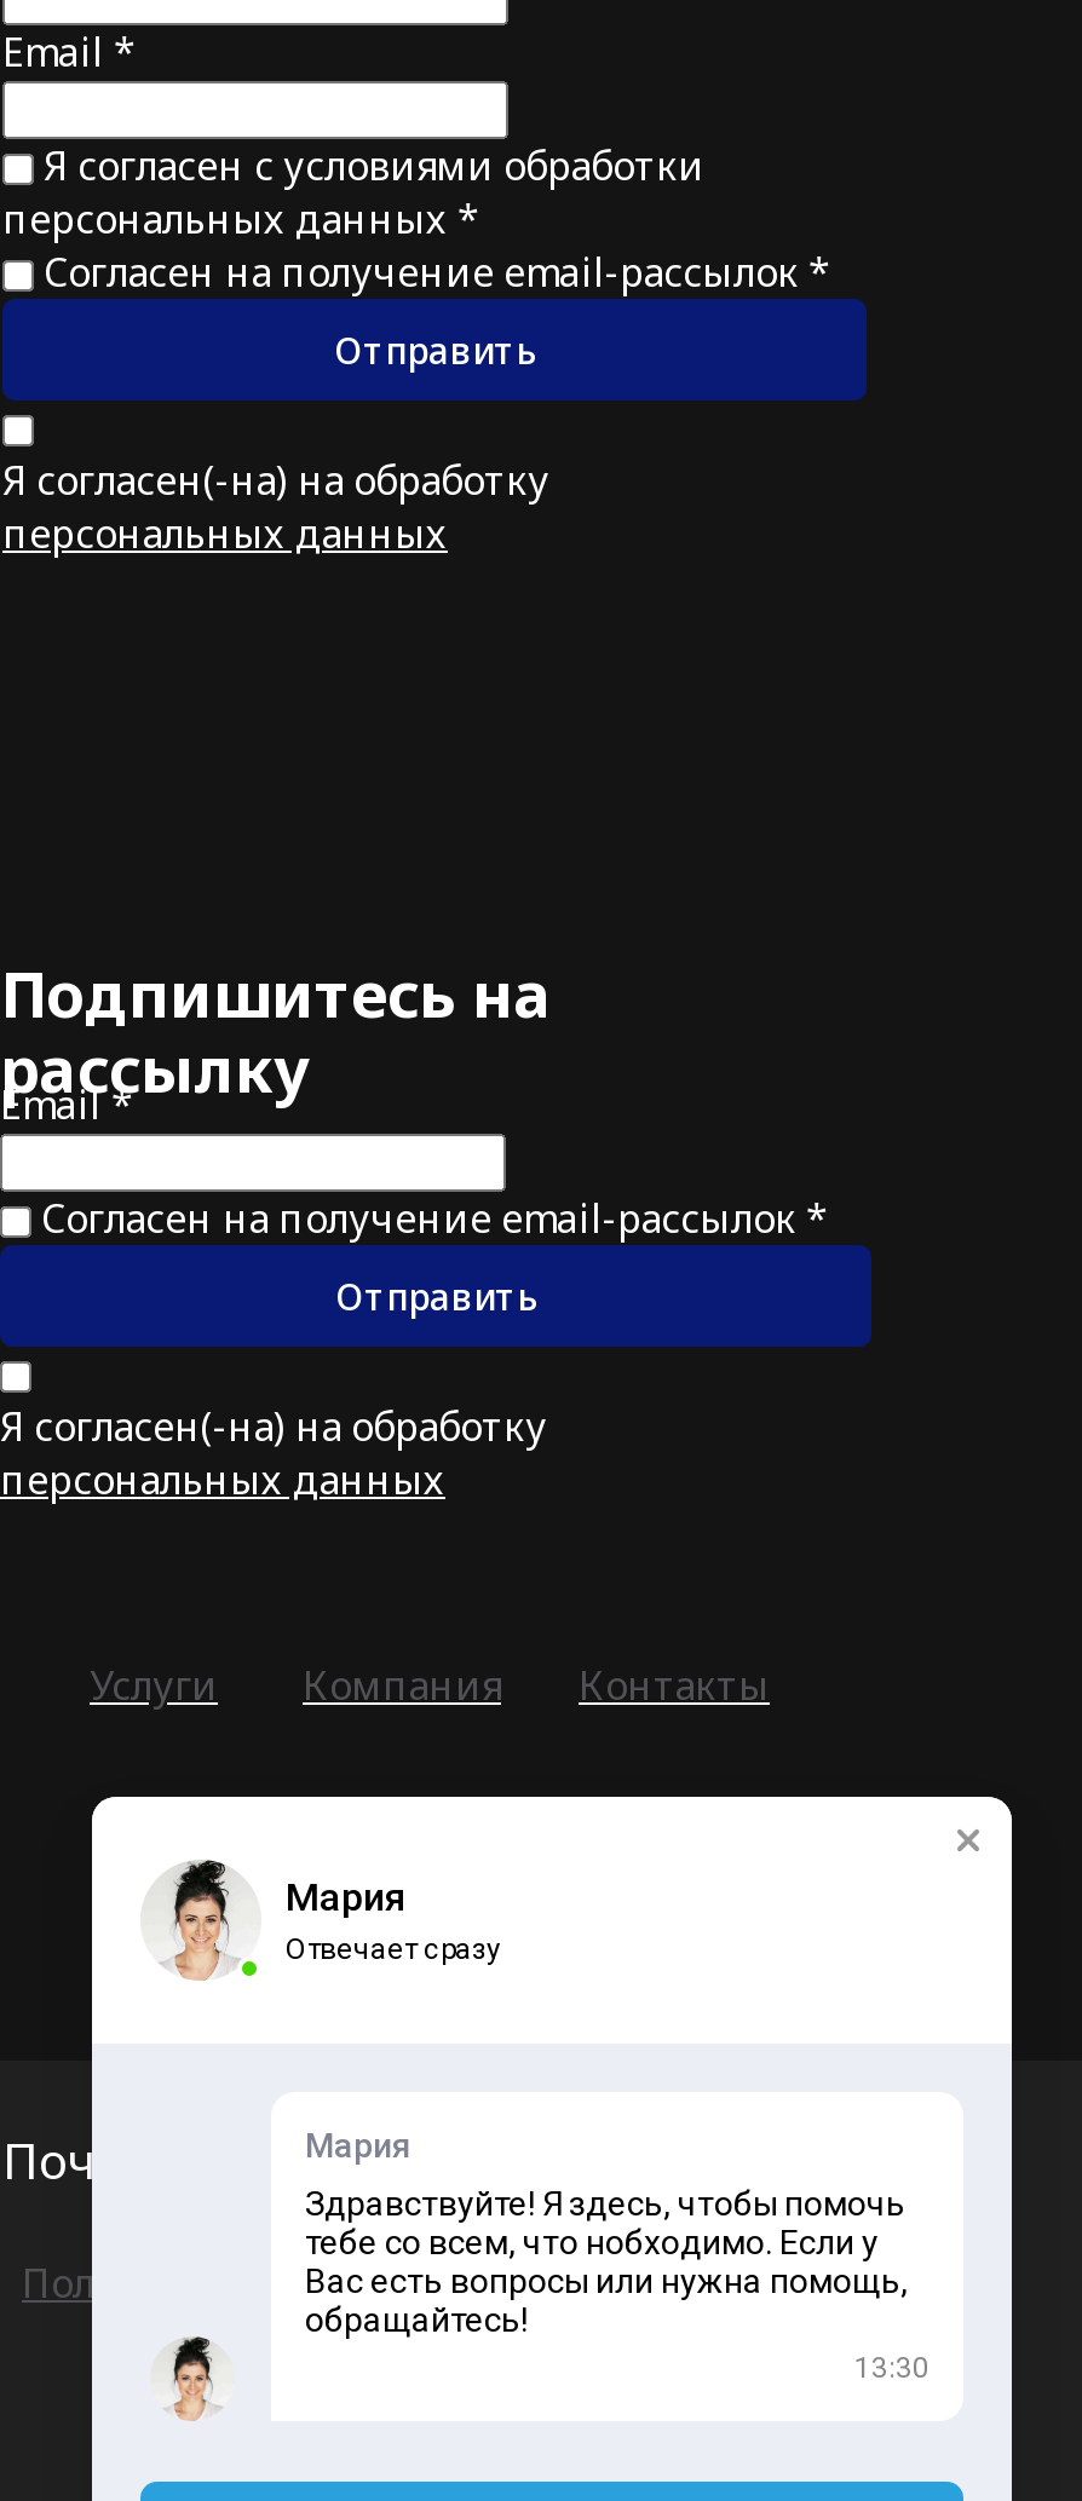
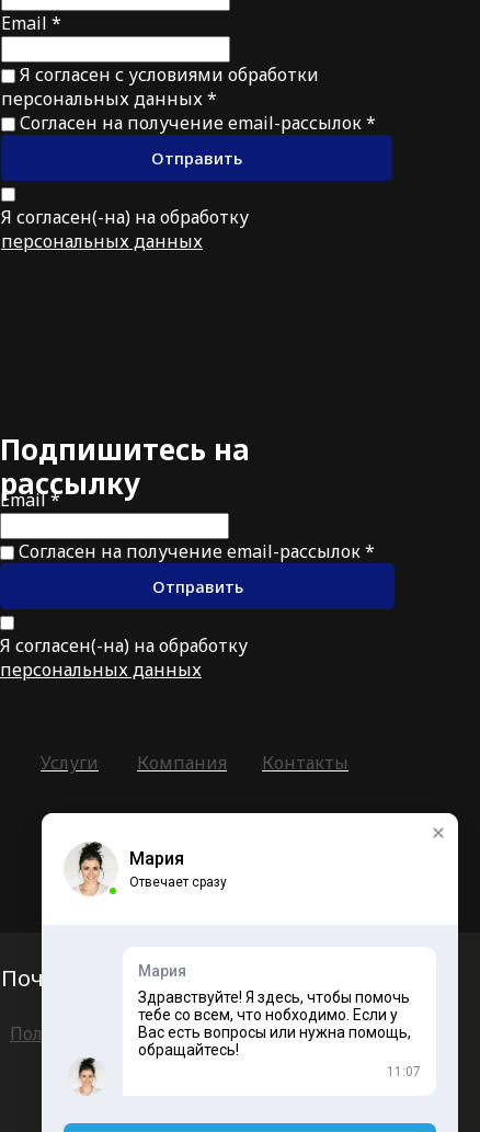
[854,2351,930,2385] 13:30 -> [387,1064,421,1079] 11:07

